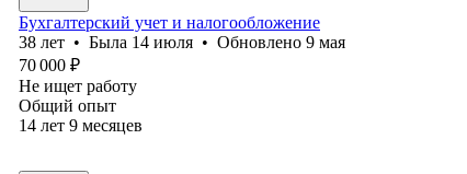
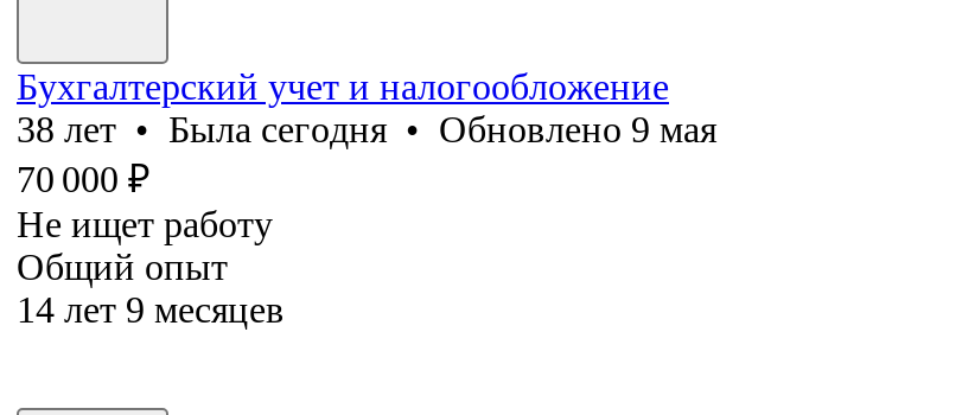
[19,33,345,51] 38 лет • Была 14 июля • Обновлено 9 мая -> [17,109,716,149] 38 лет • Была сегодня • Обновлено 9 мая

